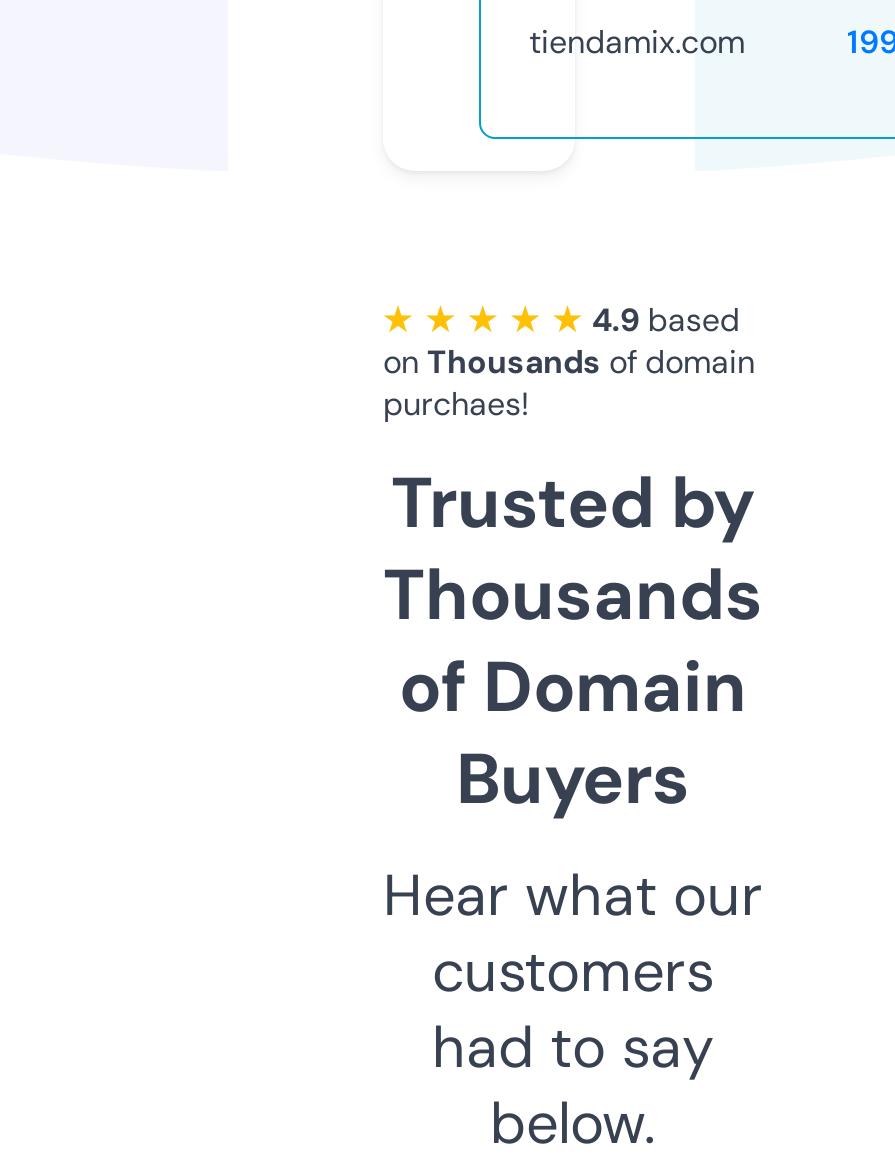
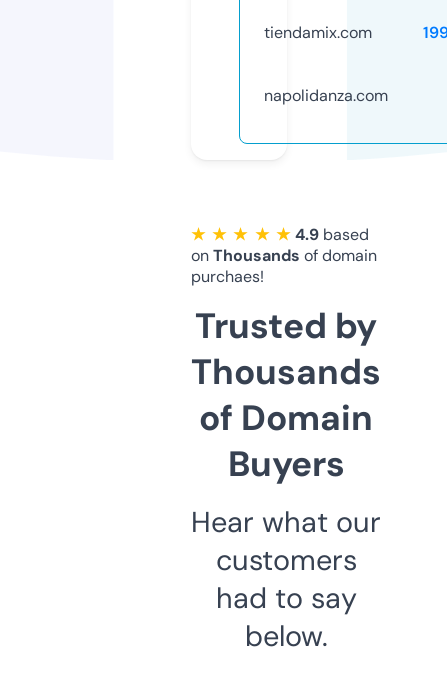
none -> [264,85,388,106] napolidanza.com

